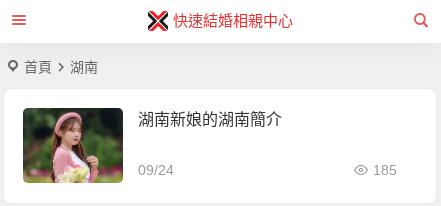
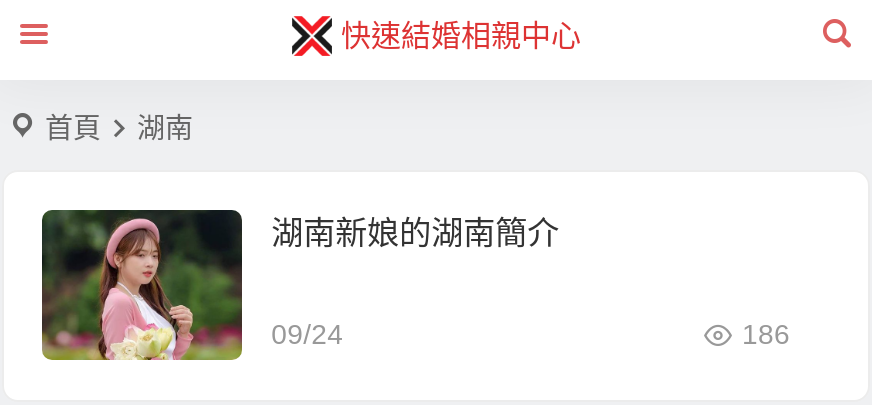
[373,162,397,178] 185 -> [742,318,790,350] 186

